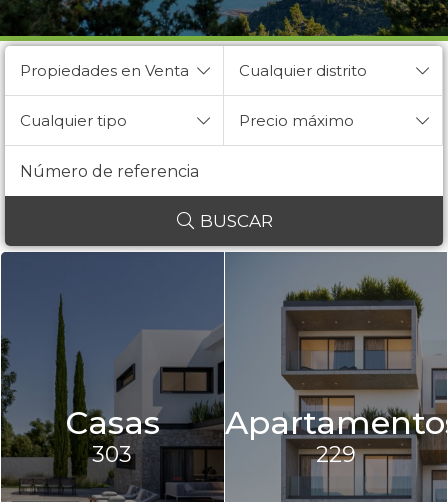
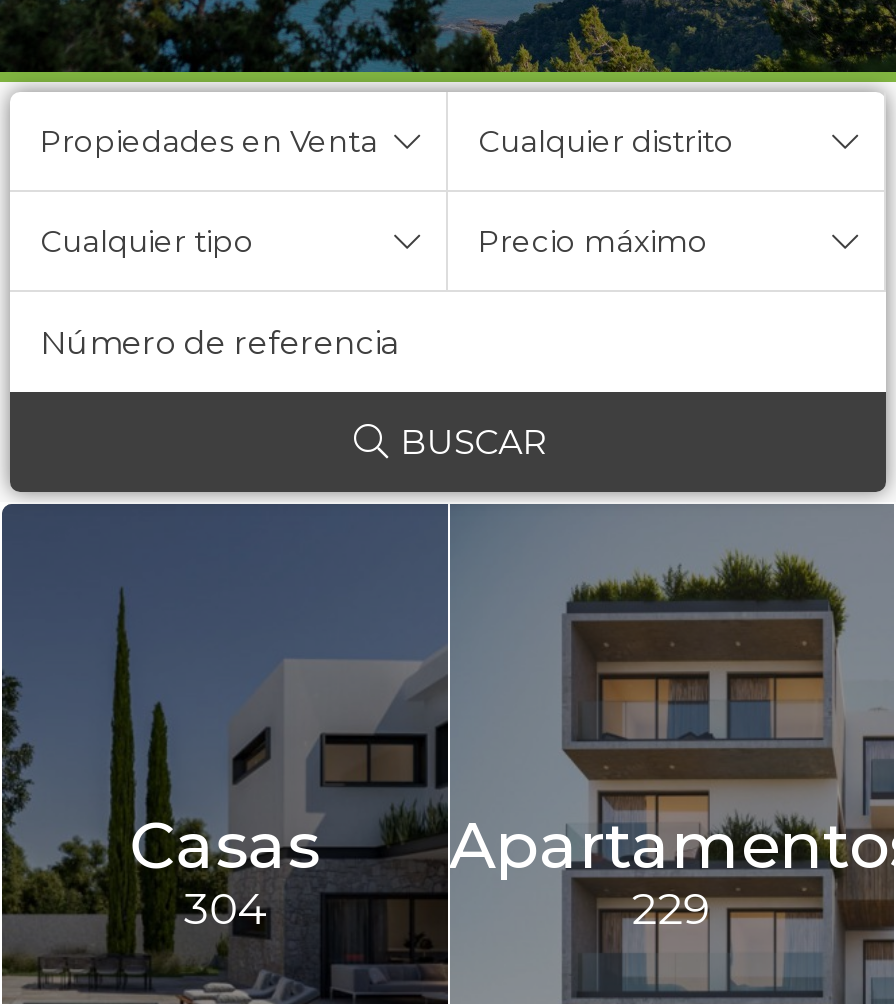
[92,441,132,468] 303 -> [184,882,266,936] 304

